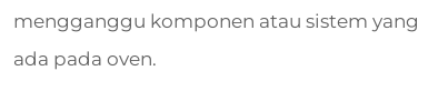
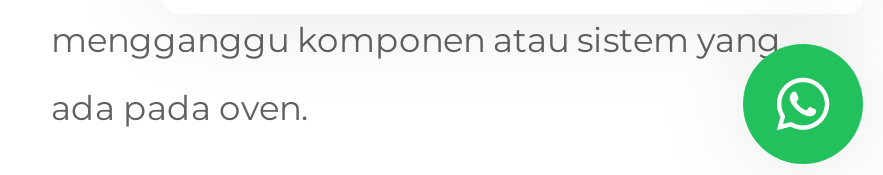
none -> [741,42,865,166] [image]

